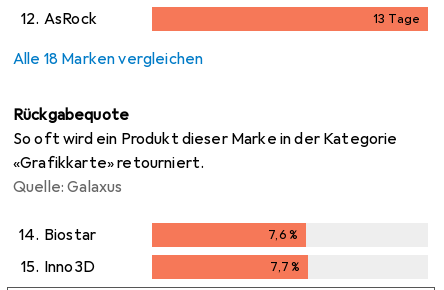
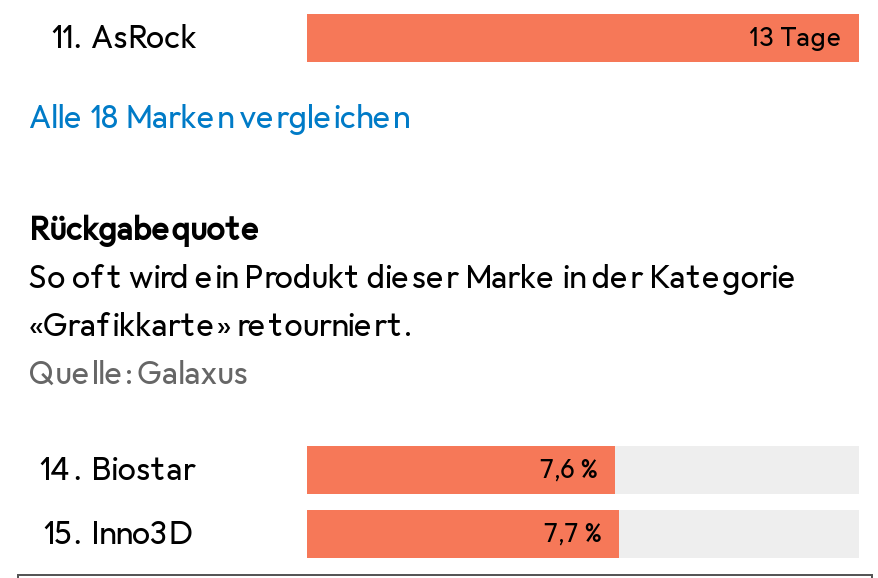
[20,9,97,29] 12. AsRock -> [52,18,197,58] 11. AsRock

